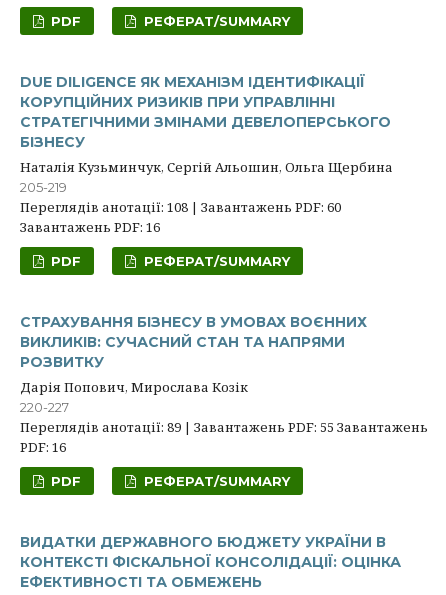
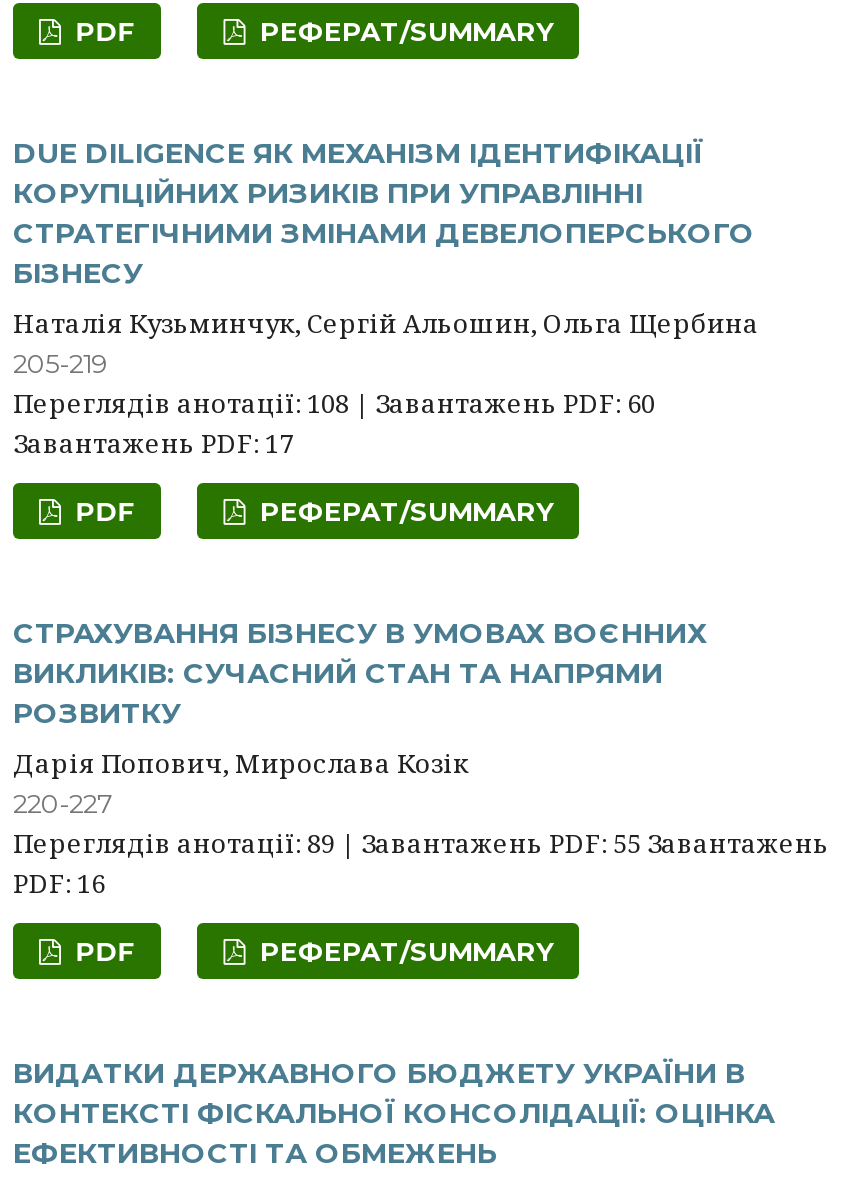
[20,218,160,236] Завантажень PDF: 16 -> [13,425,293,461] Завантажень PDF: 17

